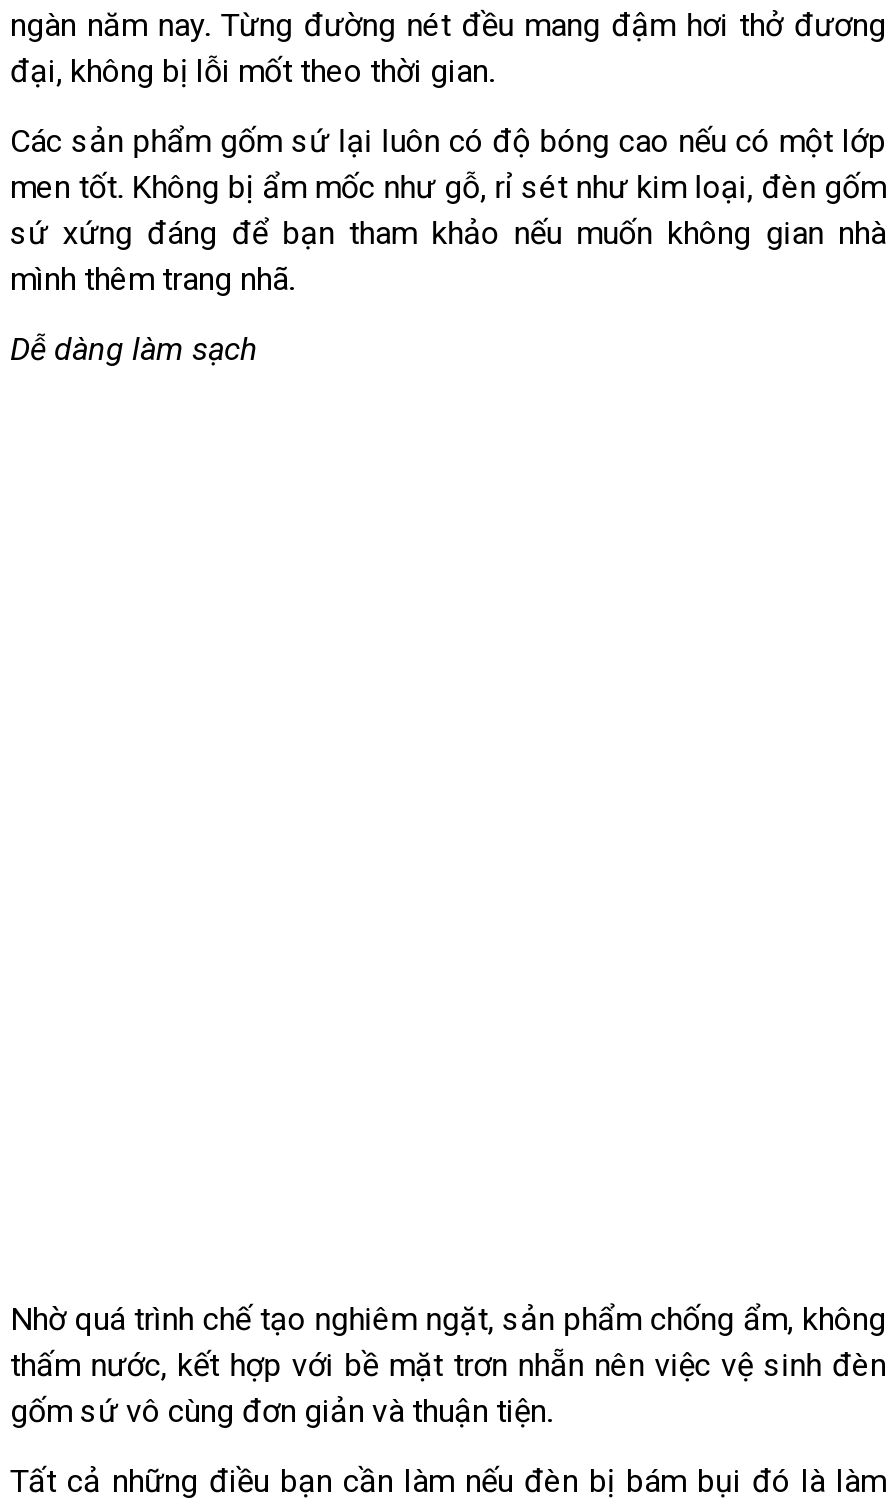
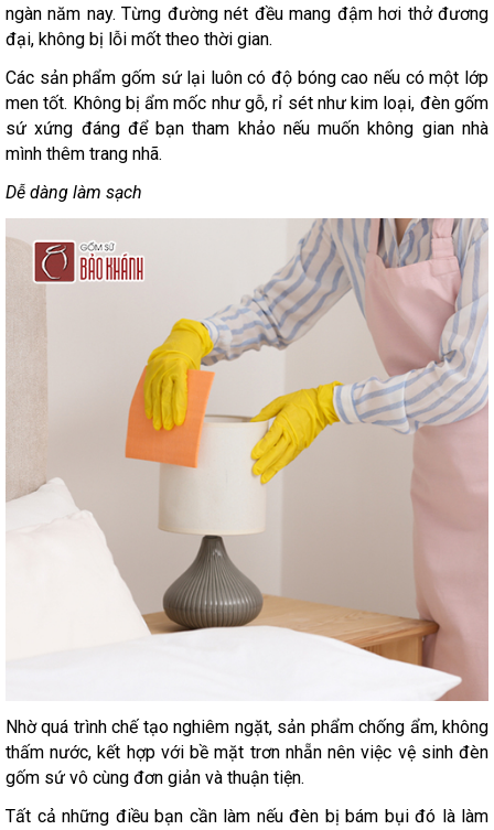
none -> [6,217,490,702] [image]

